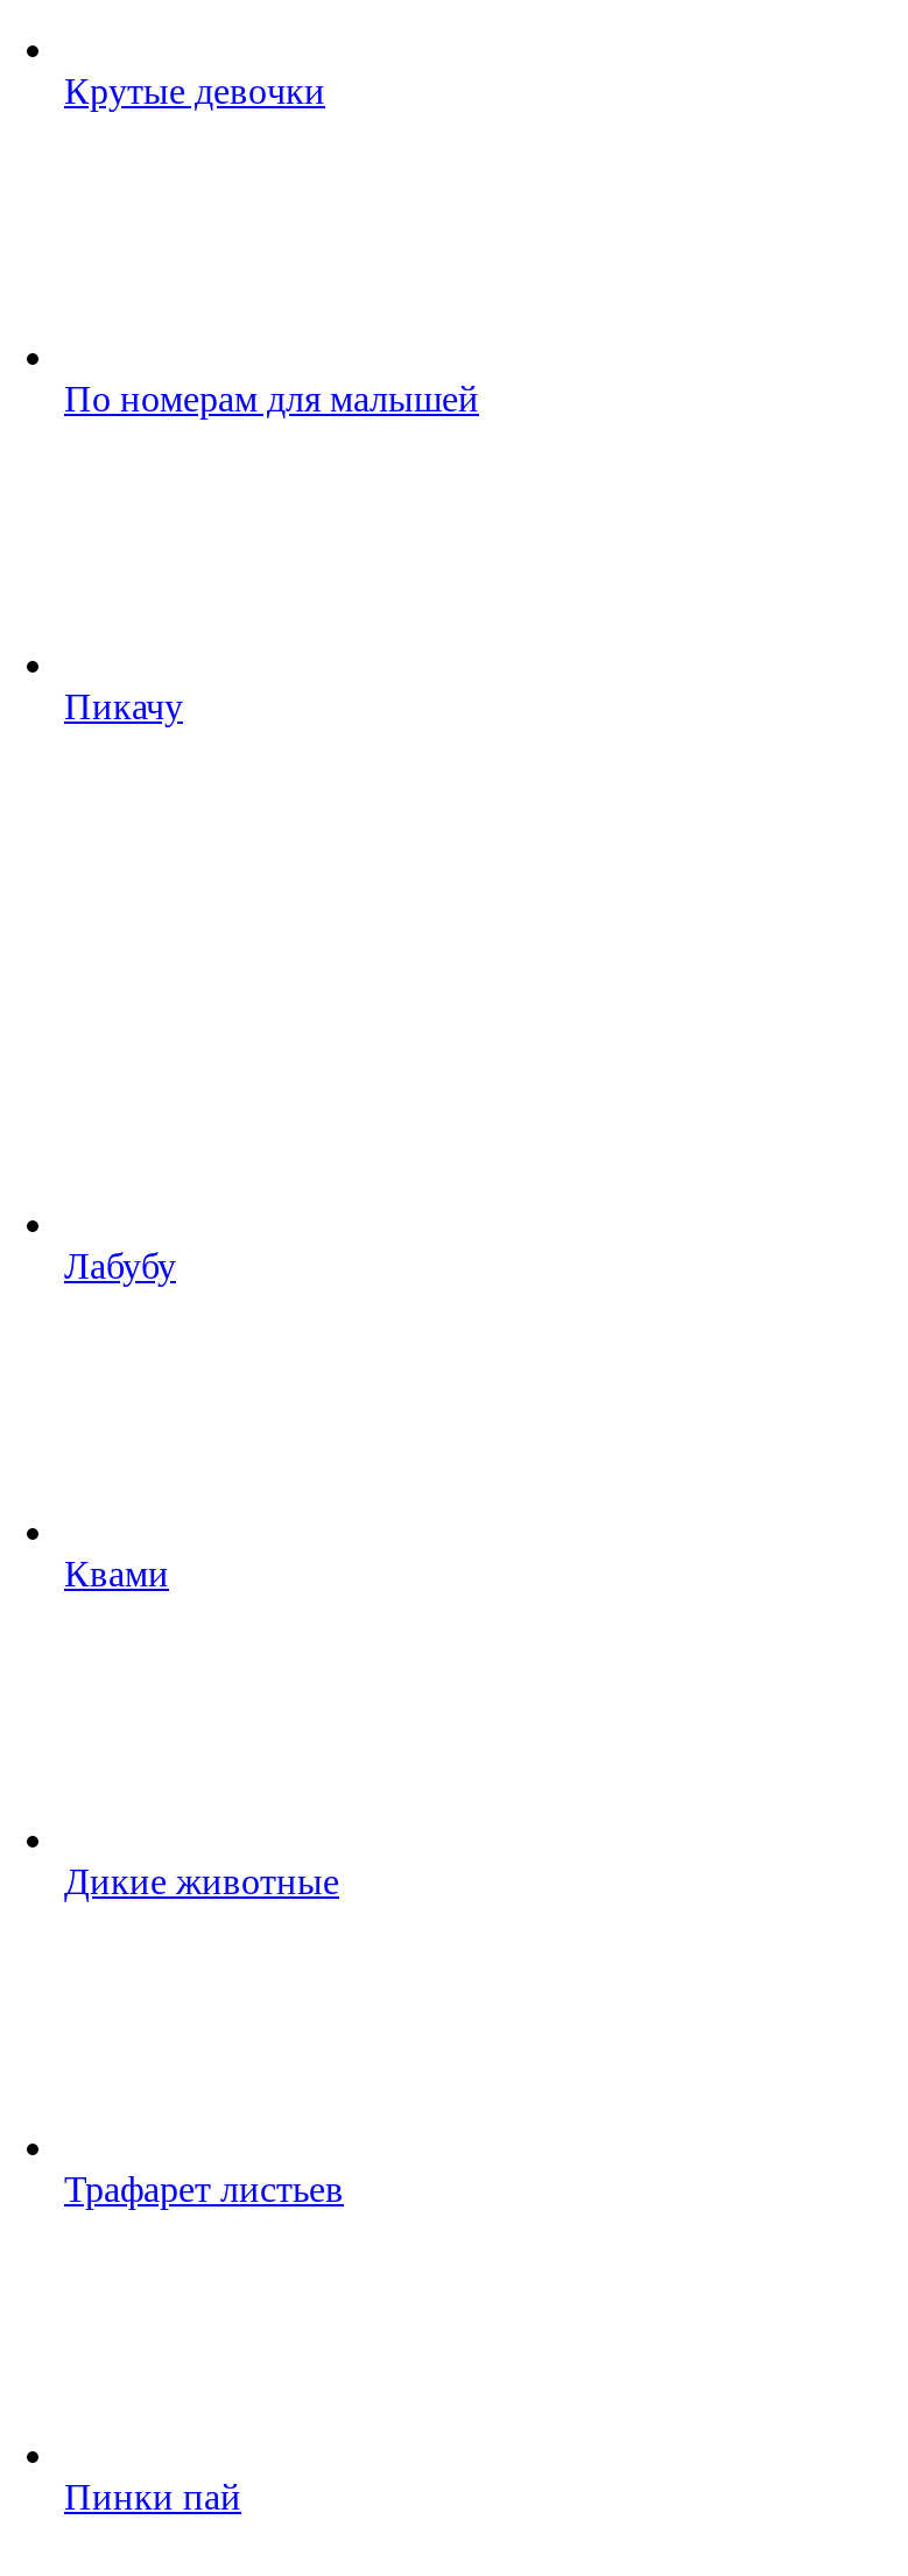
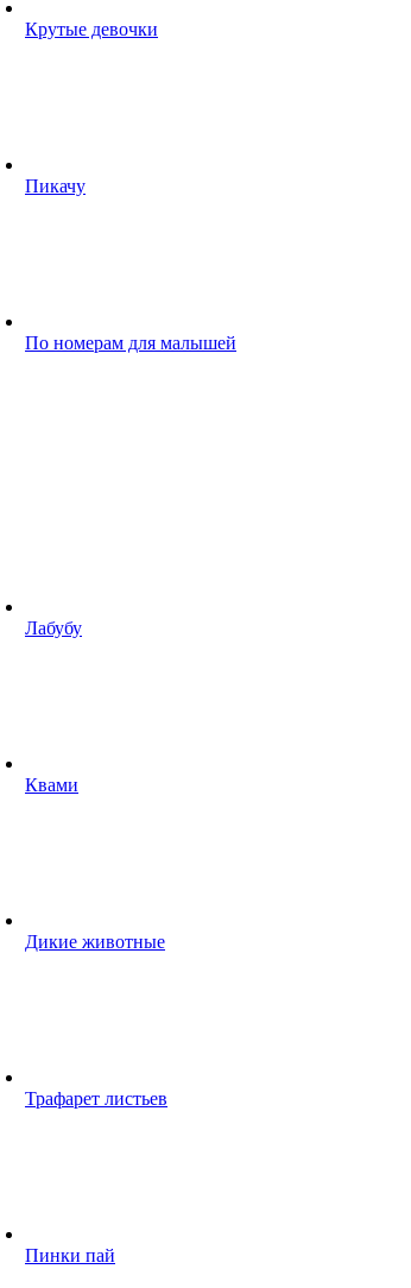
moved [64,380,479,419] -> [25,333,236,353]: По номерам для малышей
moved [64,687,183,727] -> [25,176,86,197]: Пикачу

